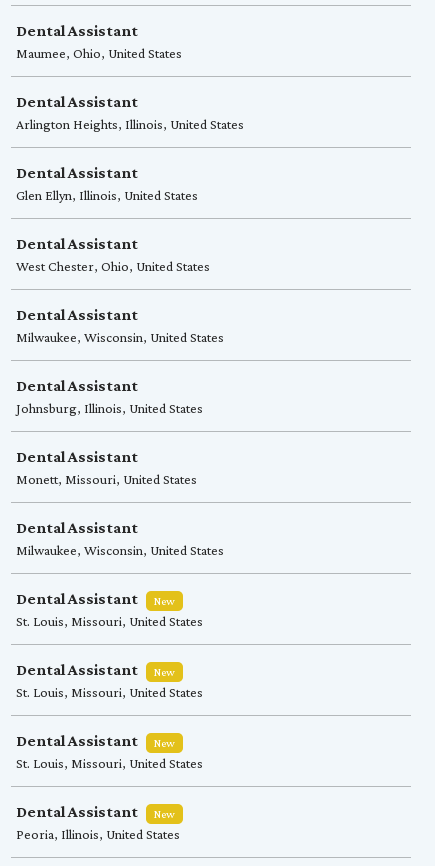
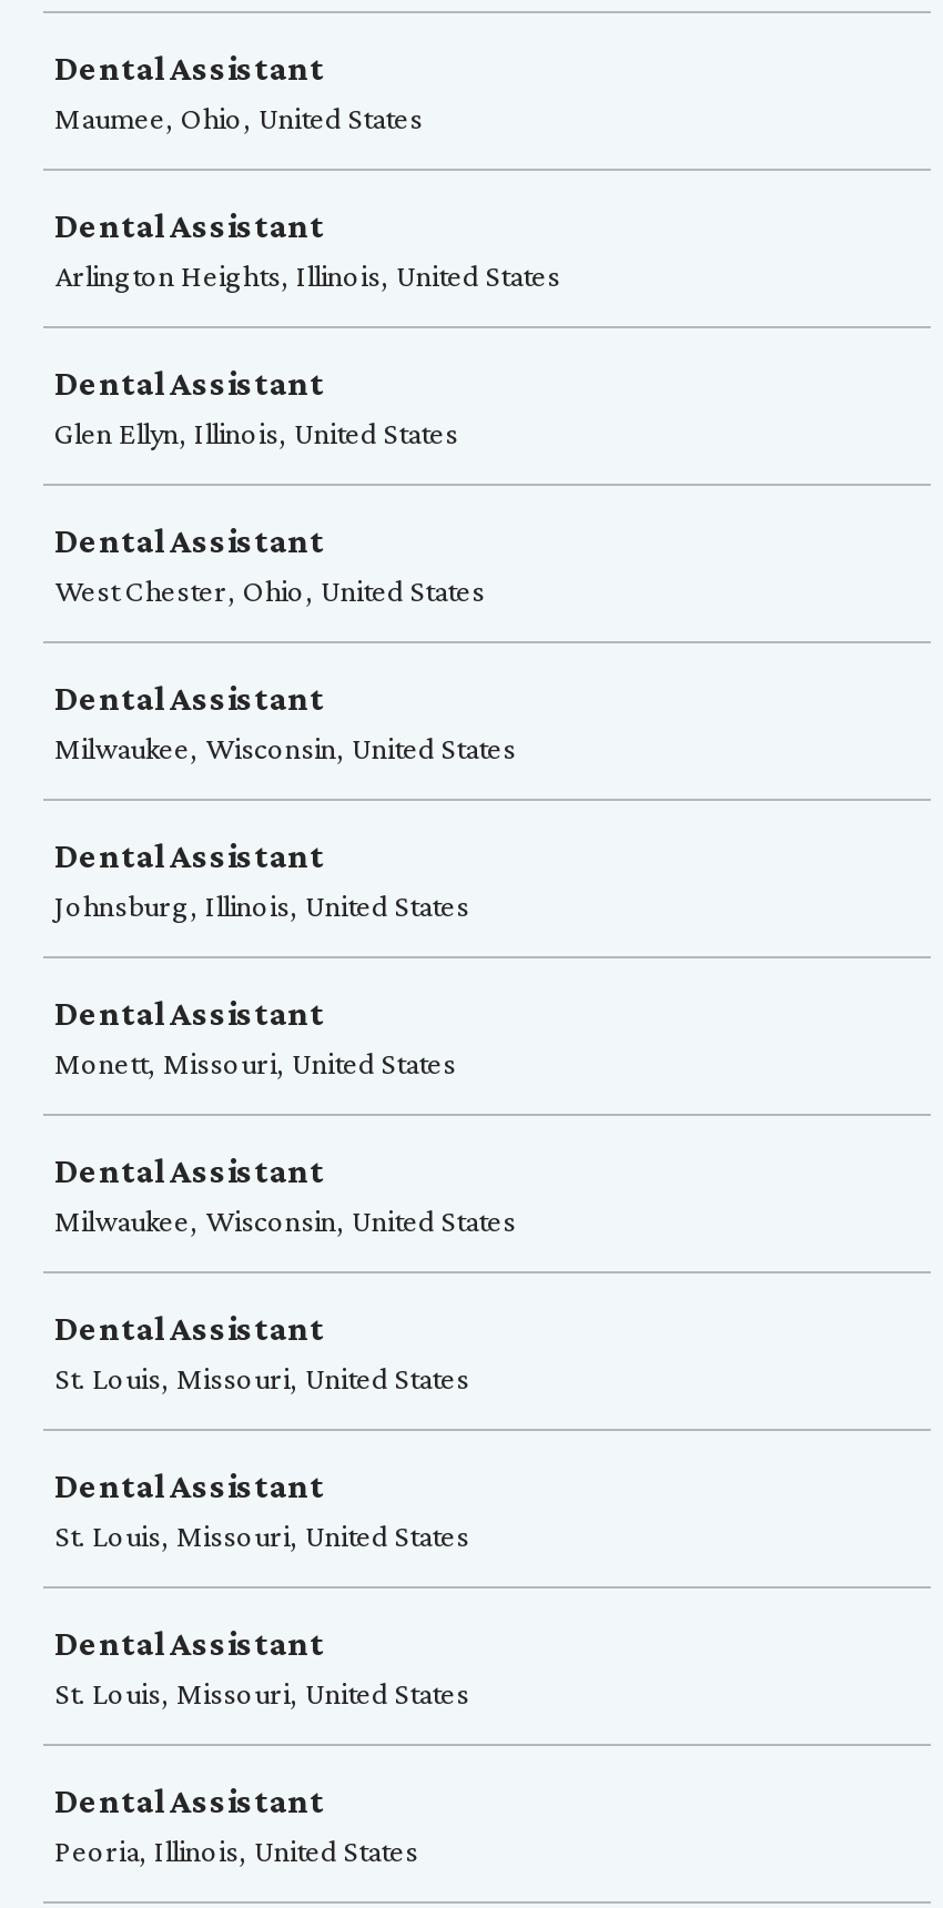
[154,594,175,608] New -> none
[154,665,175,679] New -> none
[154,736,175,750] New -> none
[154,807,175,821] New -> none

